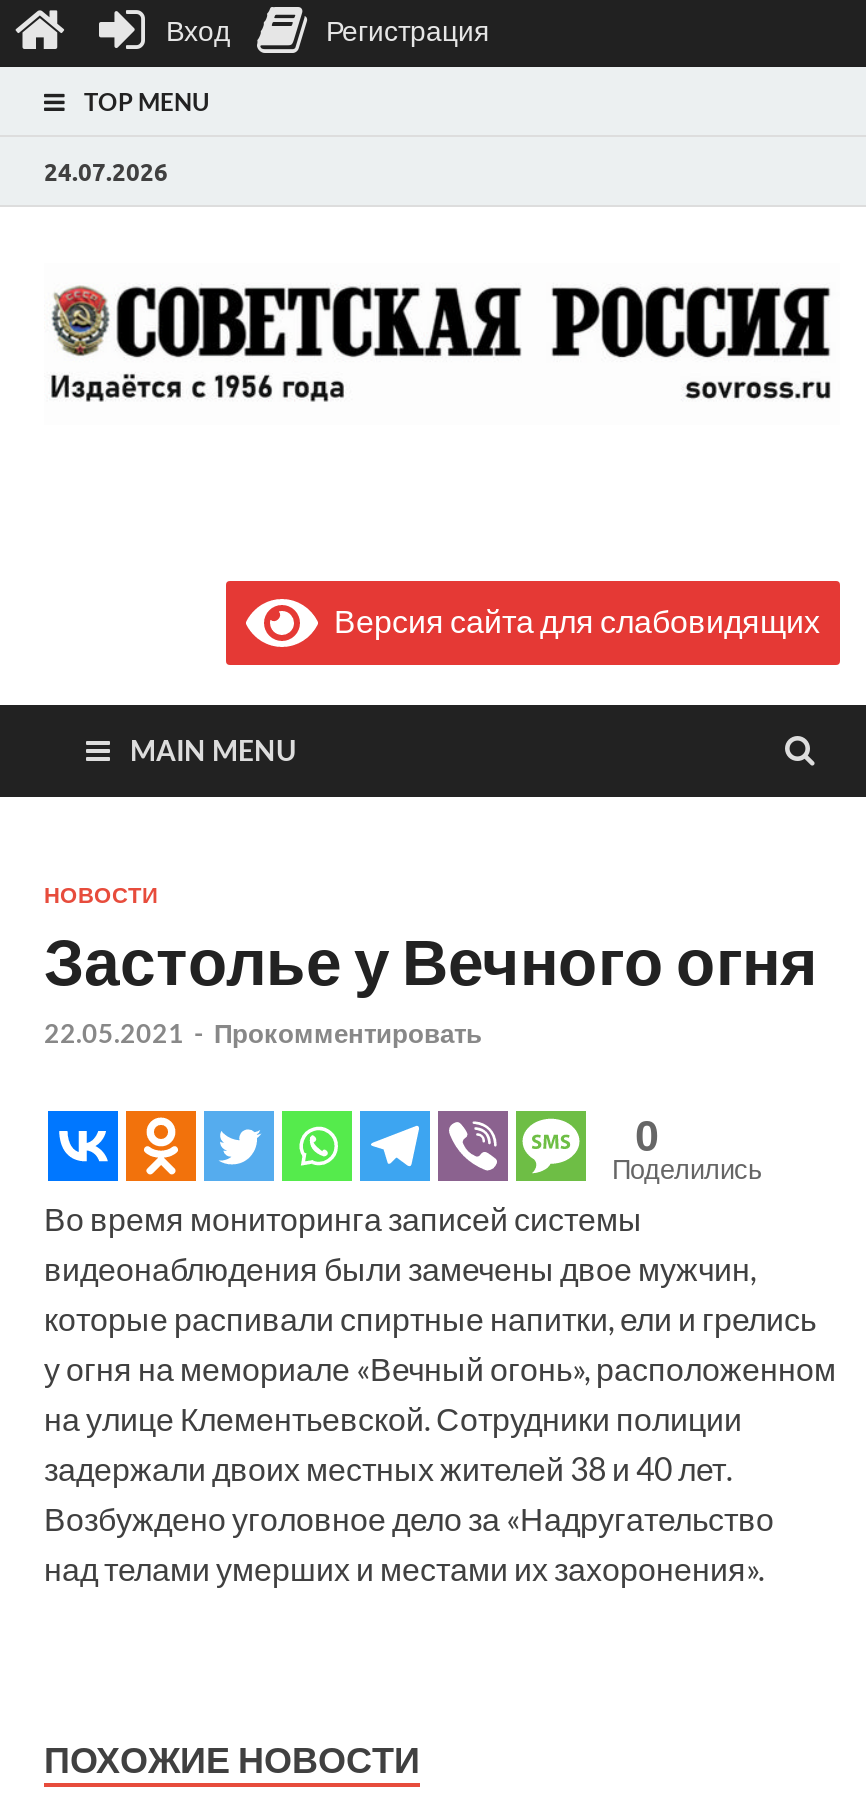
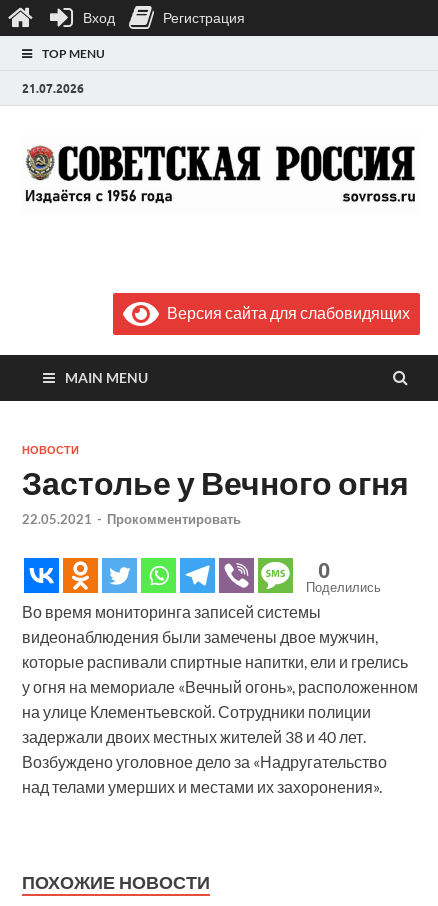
[44,156,168,186] 24.07.2026 -> [22,80,84,95] 21.07.2026

